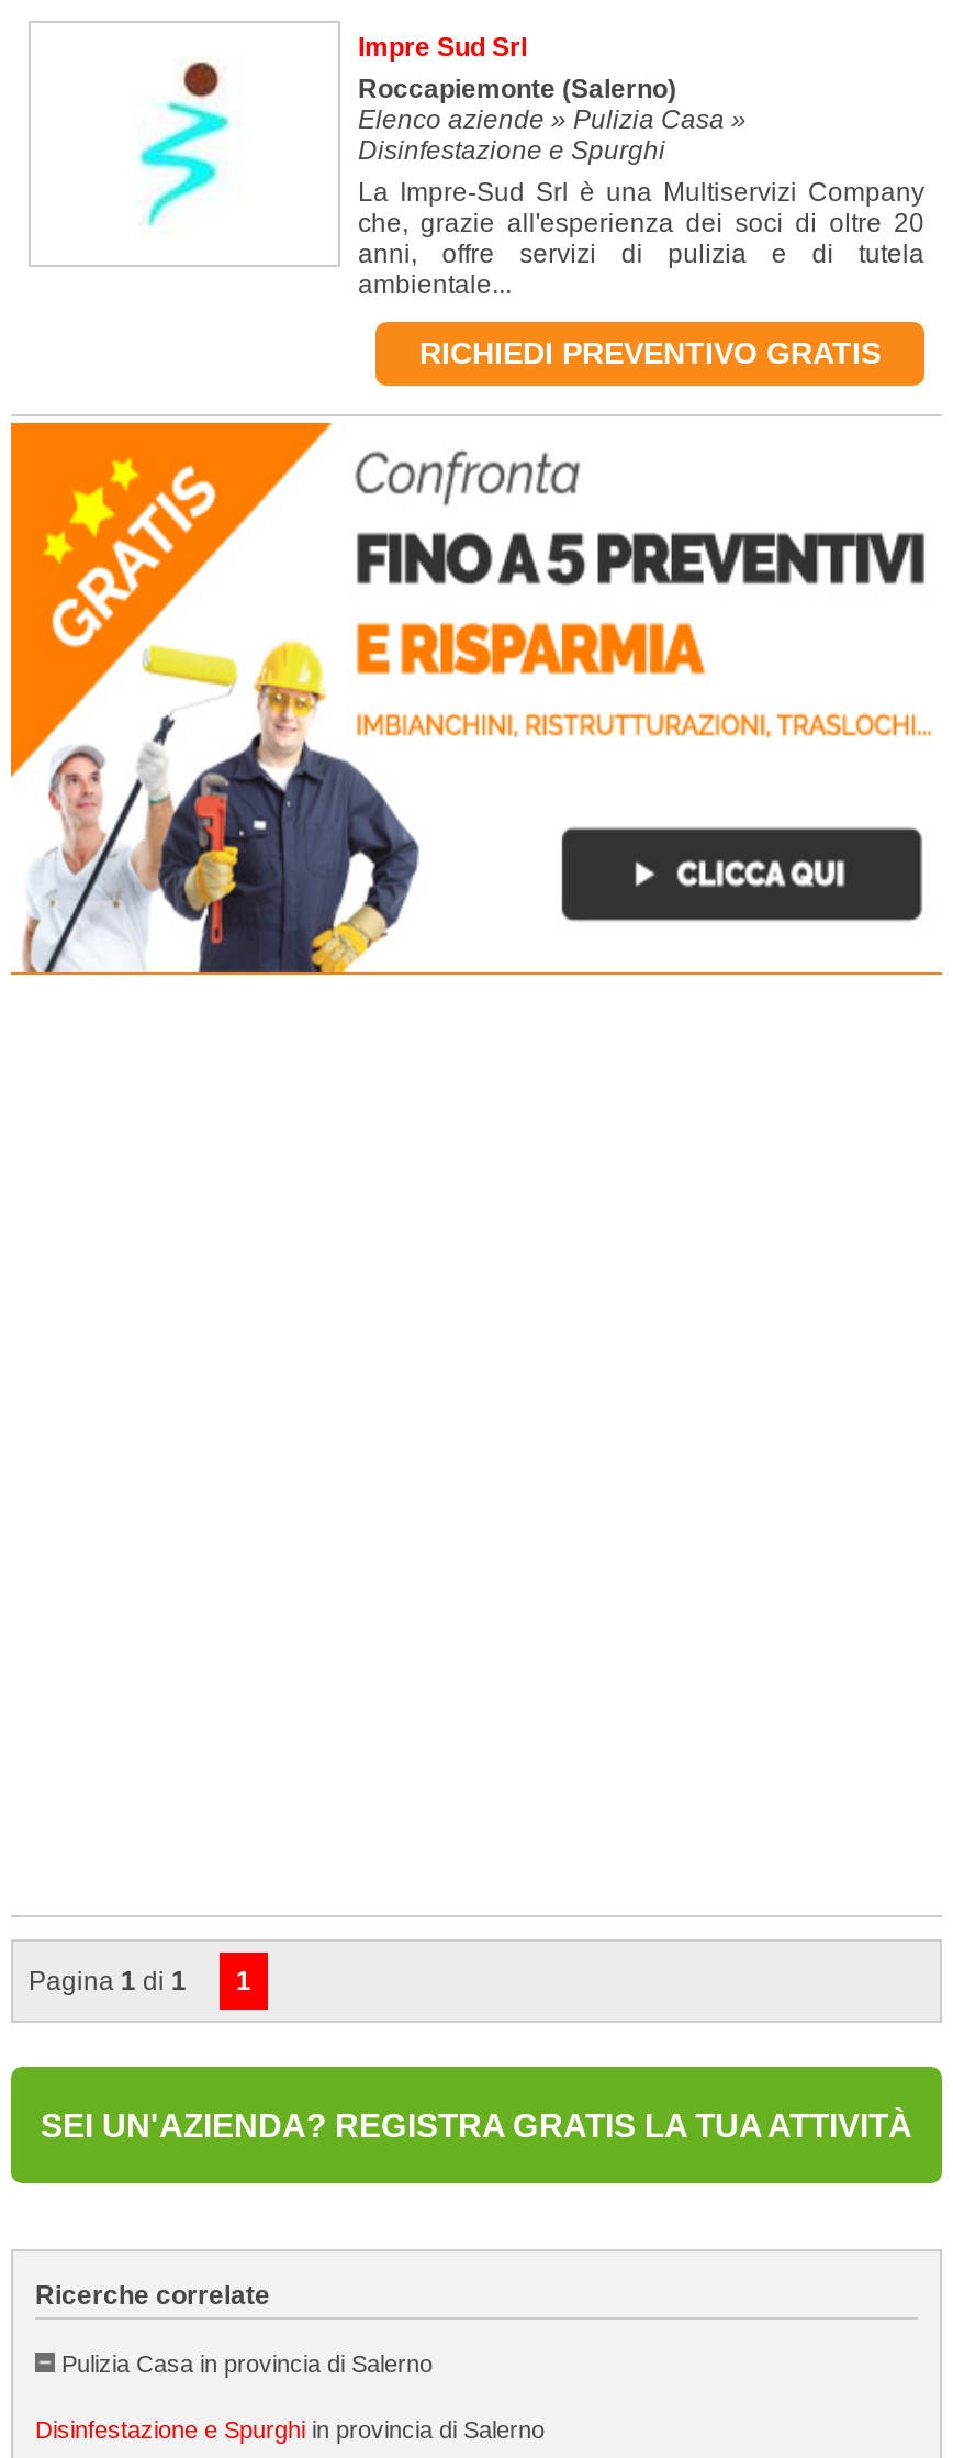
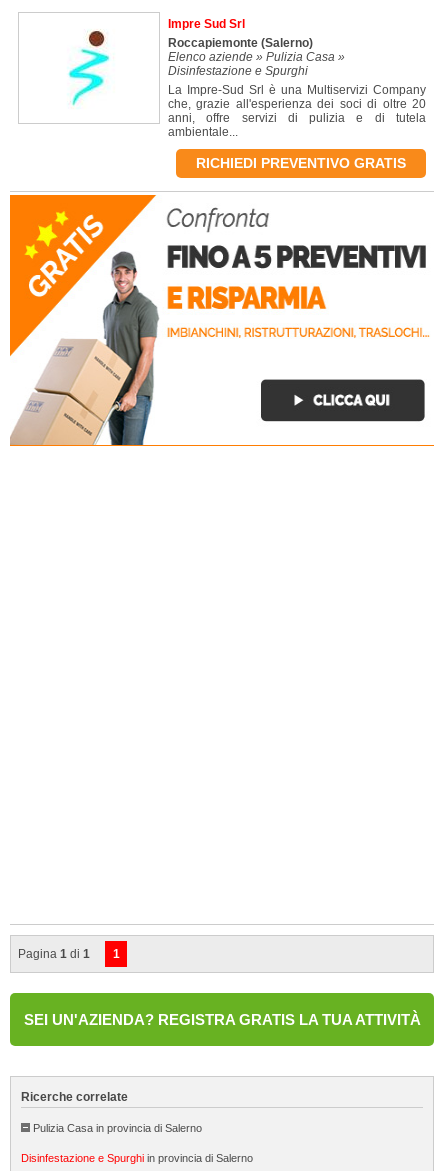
[13,548,422,975] [image] -> [10,251,193,446] [image]

